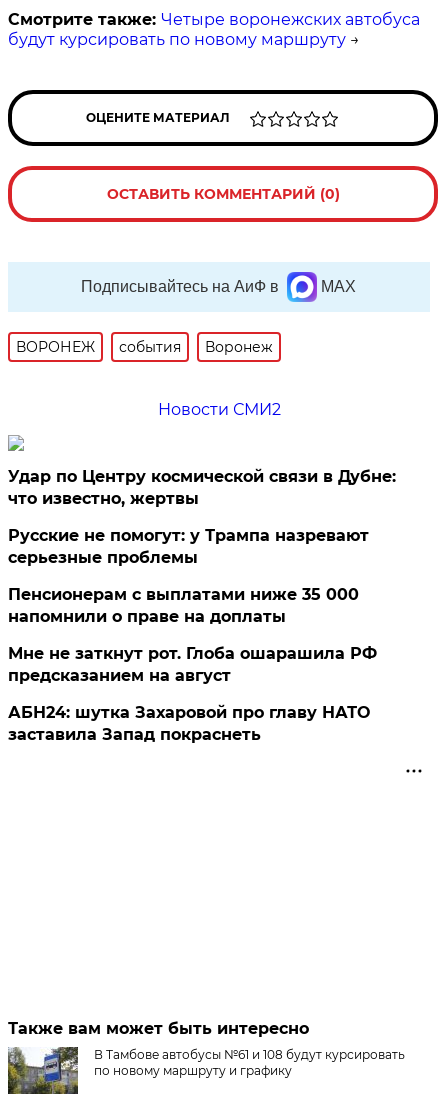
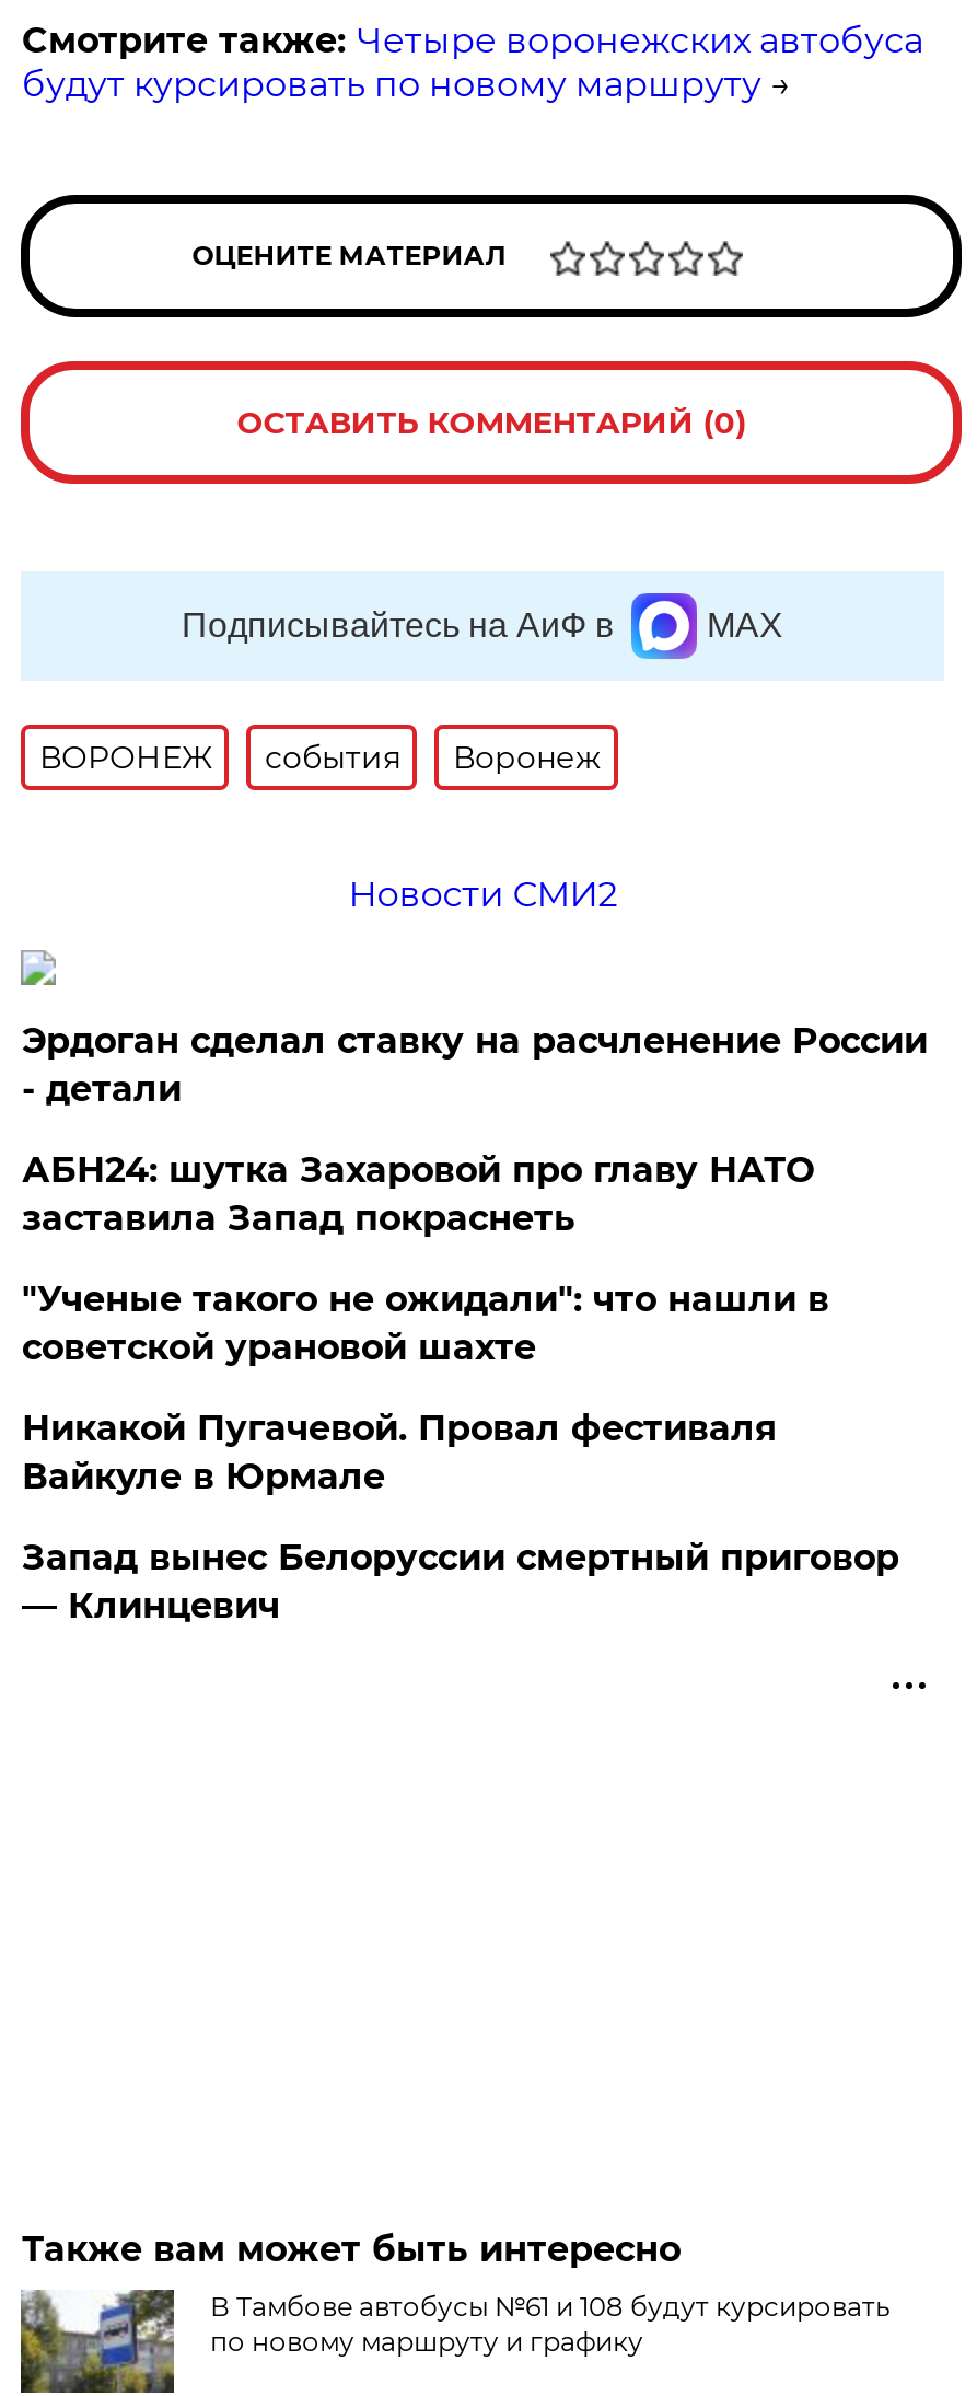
[8,467,396,685] Удар по Центру космической связи в Дубне: | что известно, жертвы | Русские не помогут: у Трампа назревают | серьезные проблемы | Пенсионерам с выплатами ниже 35 000 | напомнили о праве на доплаты | Мне не заткнут рот. Глоба ошарашила РФ | предсказанием на август -> [22,1020,928,1110] Эрдоган сделал ставку на расчленение России | - детали
moved [8,703,370,744] -> [22,1149,814,1239]: АБН24: шутка Захаровой про главу НАТО | заставила Запад покраснеть
none -> [22,1278,899,1626] "Ученые такого не ожидали": что нашли в | советской урановой шахте | Никакой Пугачевой. Провал фестиваля | Вайкуле в Юрмале | Запад вынес Белоруссии смертный приговор | — Клинцевич

